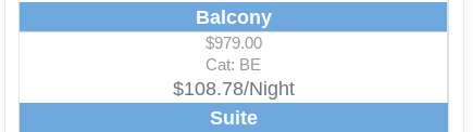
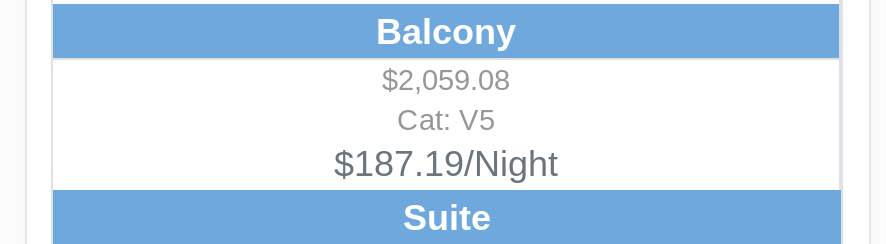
[172,34,294,99] $979.00 | Cat: BE | $108.78/Night -> [334,63,558,183] $2,059.08 | Cat: V5 | $187.19/Night

